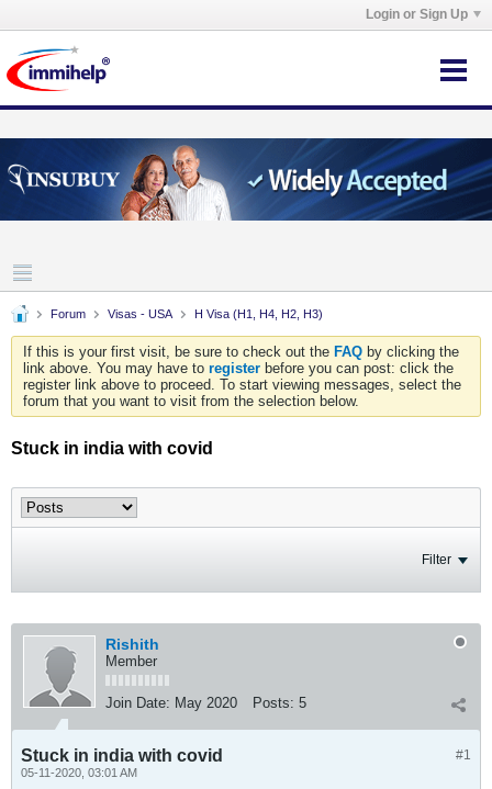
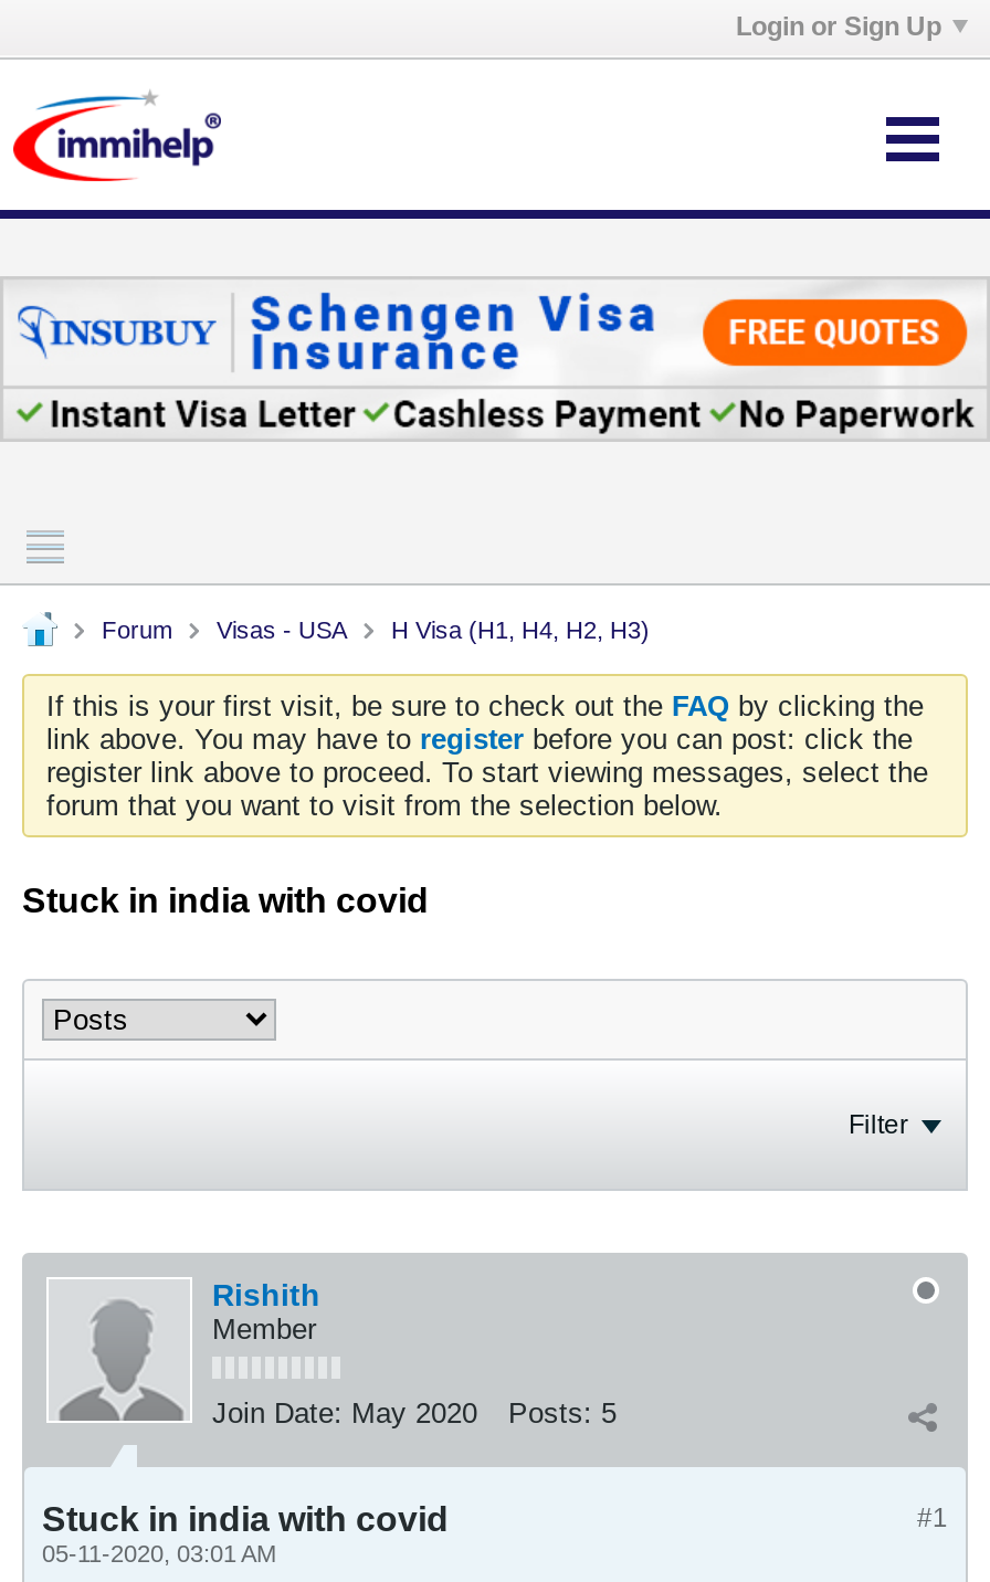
[3,137,489,222] [image] -> [7,276,983,442] [image]

